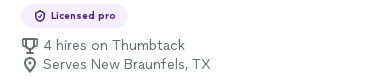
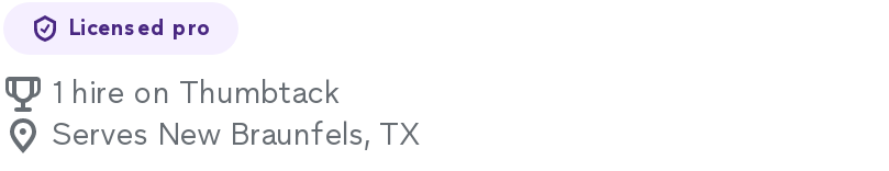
[43,37,185,54] 4 hires on Thumbtack -> [52,75,340,112] 1 hire on Thumbtack

